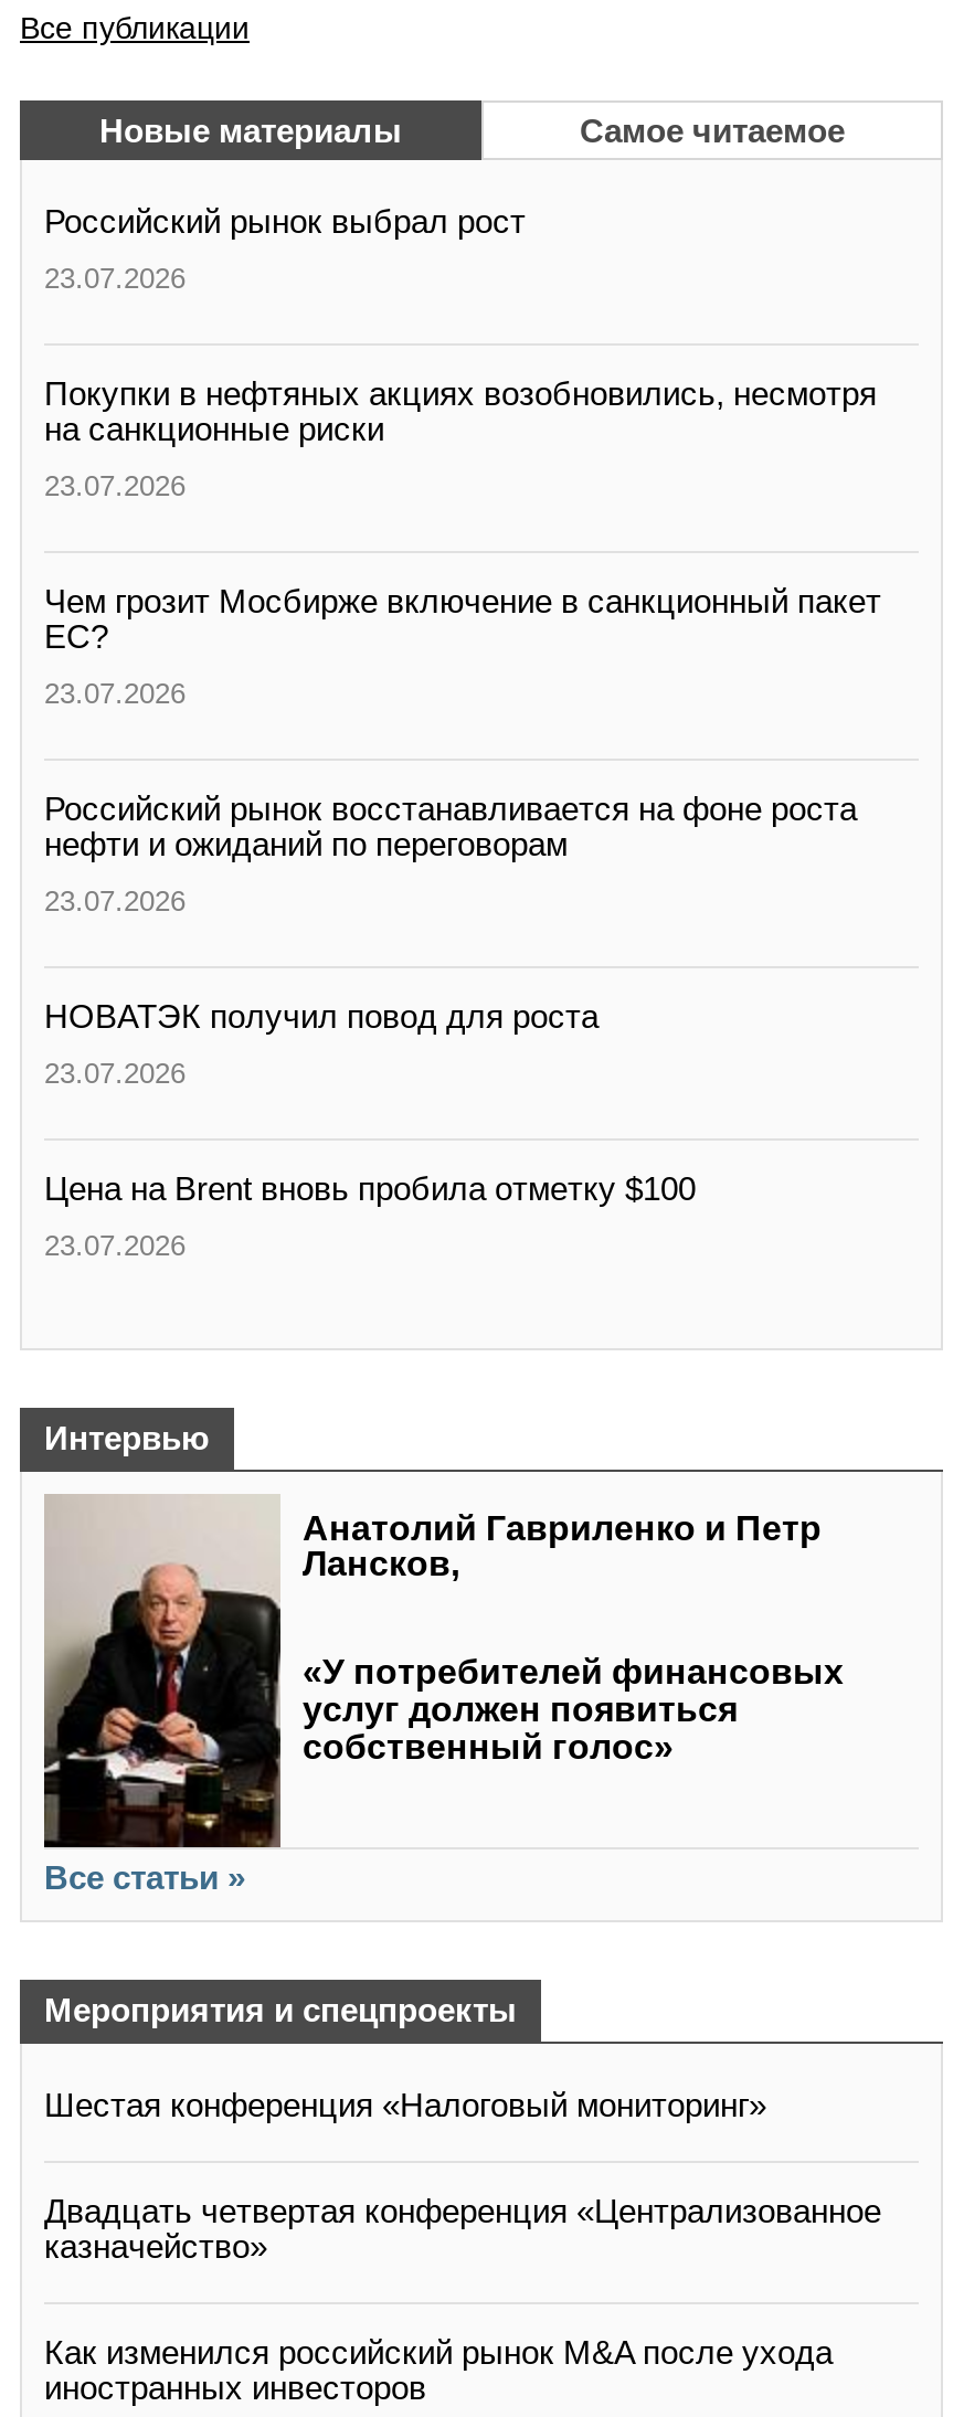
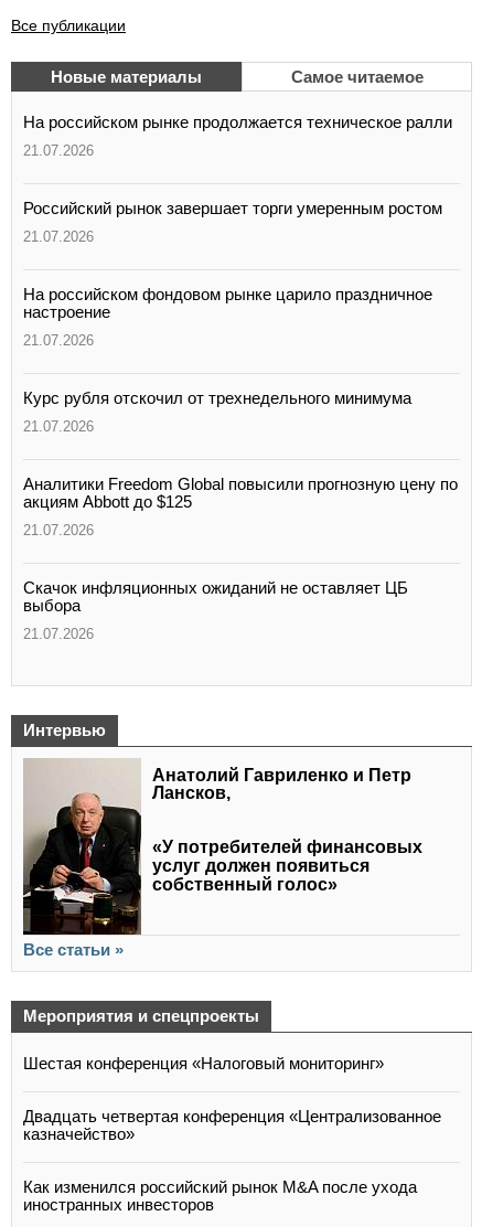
[44,202,526,239] Российский рынок выбрал рост -> [23,112,452,131] На российском рынке продолжается техническое ралли
[44,261,186,294] 23.07.2026 -> [23,142,94,159] 21.07.2026
[44,374,877,447] Покупки в нефтяных акциях возобновились, несмотря | на санкционные риски -> [23,198,442,217] Российский рынок завершает торги умеренным ростом
[44,469,186,502] 23.07.2026 -> [23,228,94,245] 21.07.2026
[44,581,881,654] Чем грозит Мосбирже включение в санкционный пакет | ЕС? -> [23,284,432,321] На российском фондовом рынке царило праздничное | настроение
[44,676,186,710] 23.07.2026 -> [23,332,94,348] 21.07.2026
[44,789,857,862] Российский рынок восстанавливается на фоне роста | нефти и ожиданий по переговорам -> [23,388,411,407] Курс рубля отскочил от трехнедельного минимума
[44,884,186,917] 23.07.2026 -> [23,418,94,435] 21.07.2026
[44,997,598,1034] НОВАТЭК получил повод для роста -> [23,474,458,511] Аналитики Freedom Global повысили прогнозную цену по | акциям Abbott до $125
[44,1056,186,1089] 23.07.2026 -> [23,522,94,538] 21.07.2026
[44,1169,696,1206] Цена на Brent вновь пробила отметку $100 -> [23,578,408,614] Скачок инфляционных ожиданий не оставляет ЦБ | выбора
[44,1228,186,1262] 23.07.2026 -> [23,625,94,642] 21.07.2026

